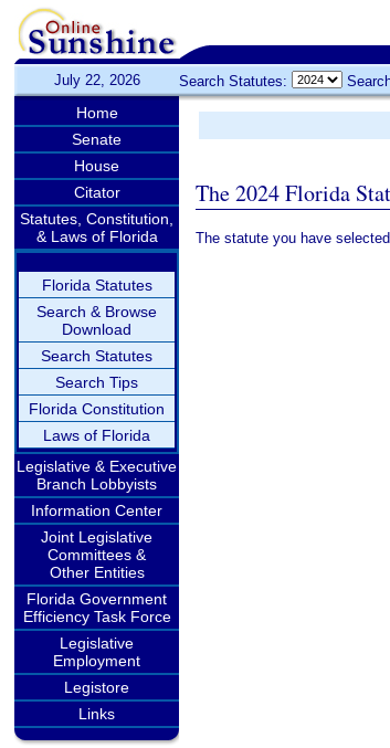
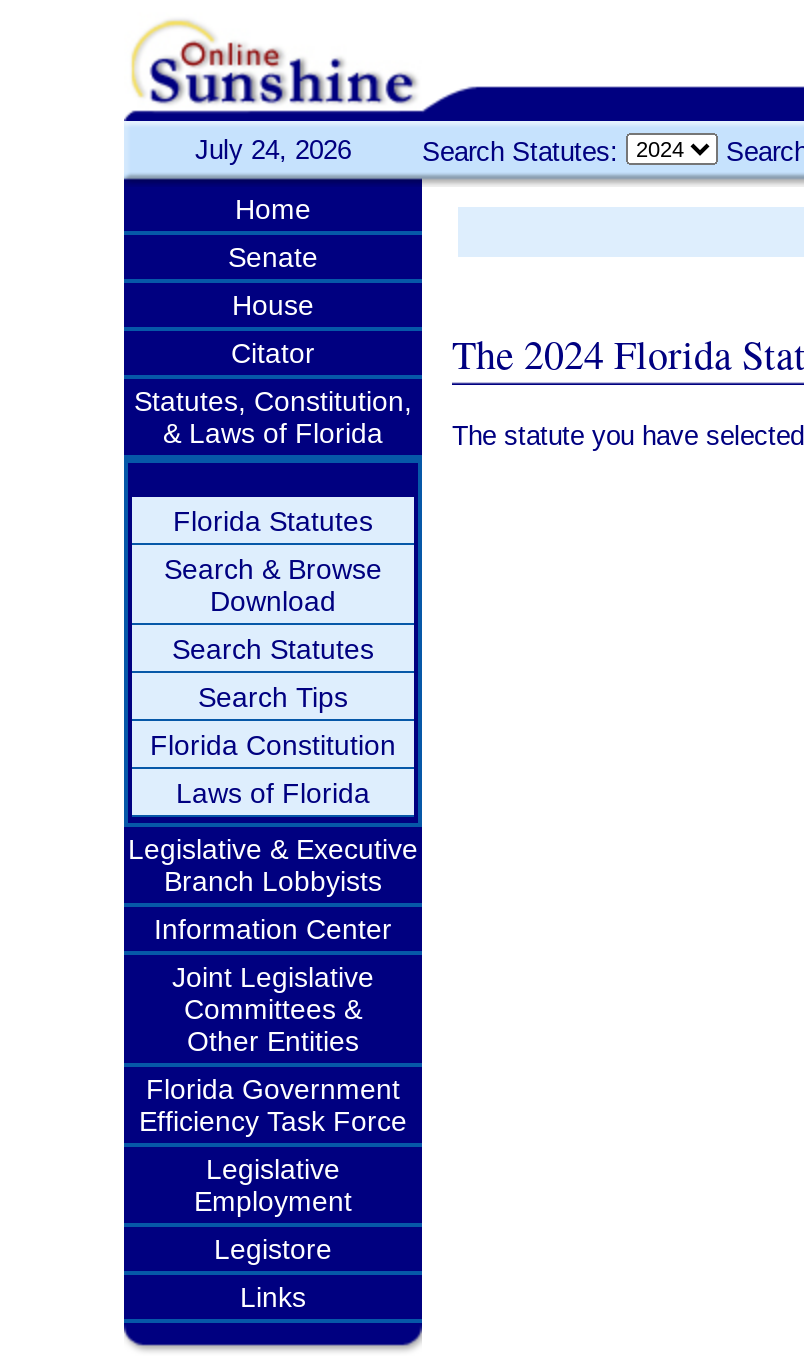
[54,72,140,88] July 22, 2026 -> [195,135,351,165] July 24, 2026

